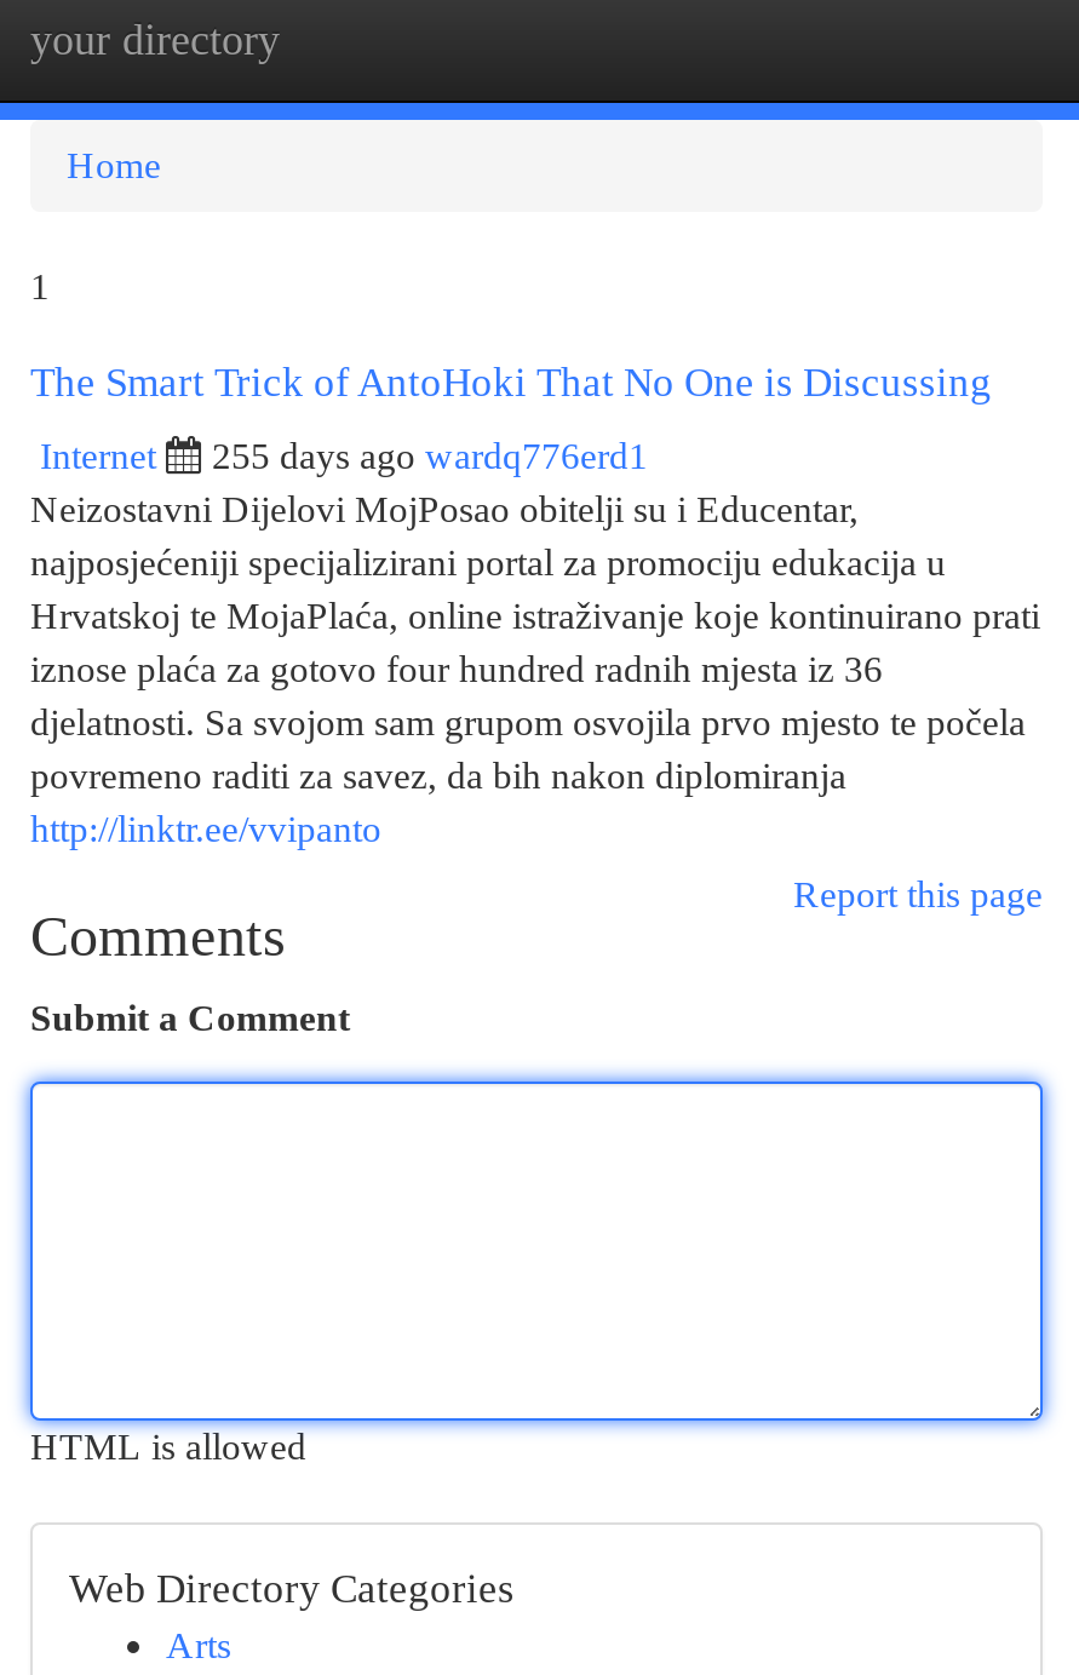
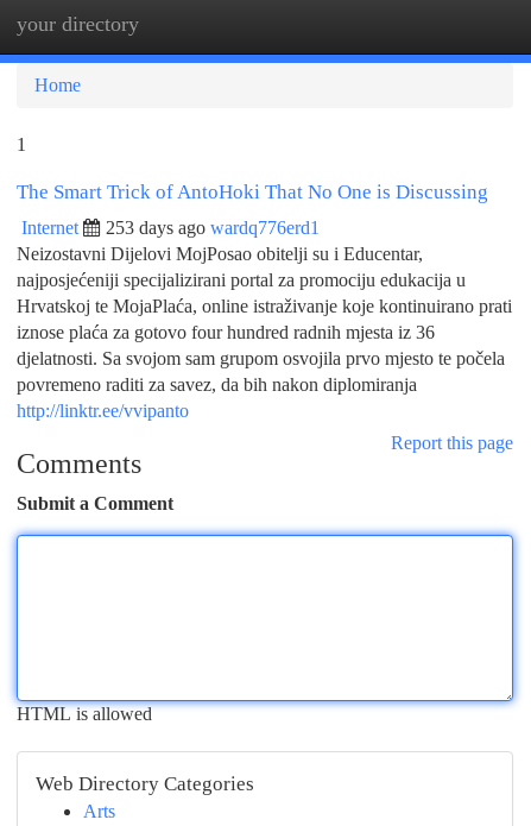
[212,435,648,476] 255 days ago wardq776erd1 -> [106,217,320,238] 253 days ago wardq776erd1

